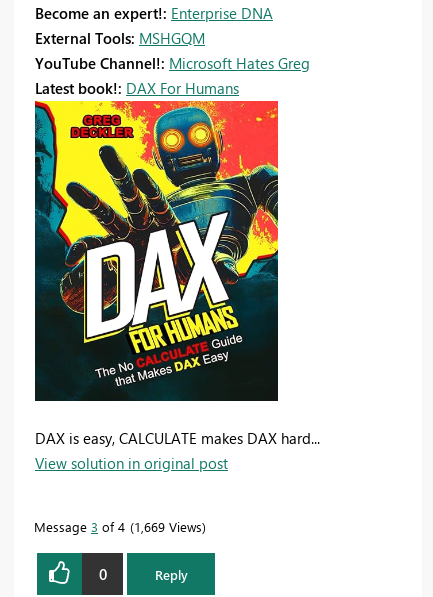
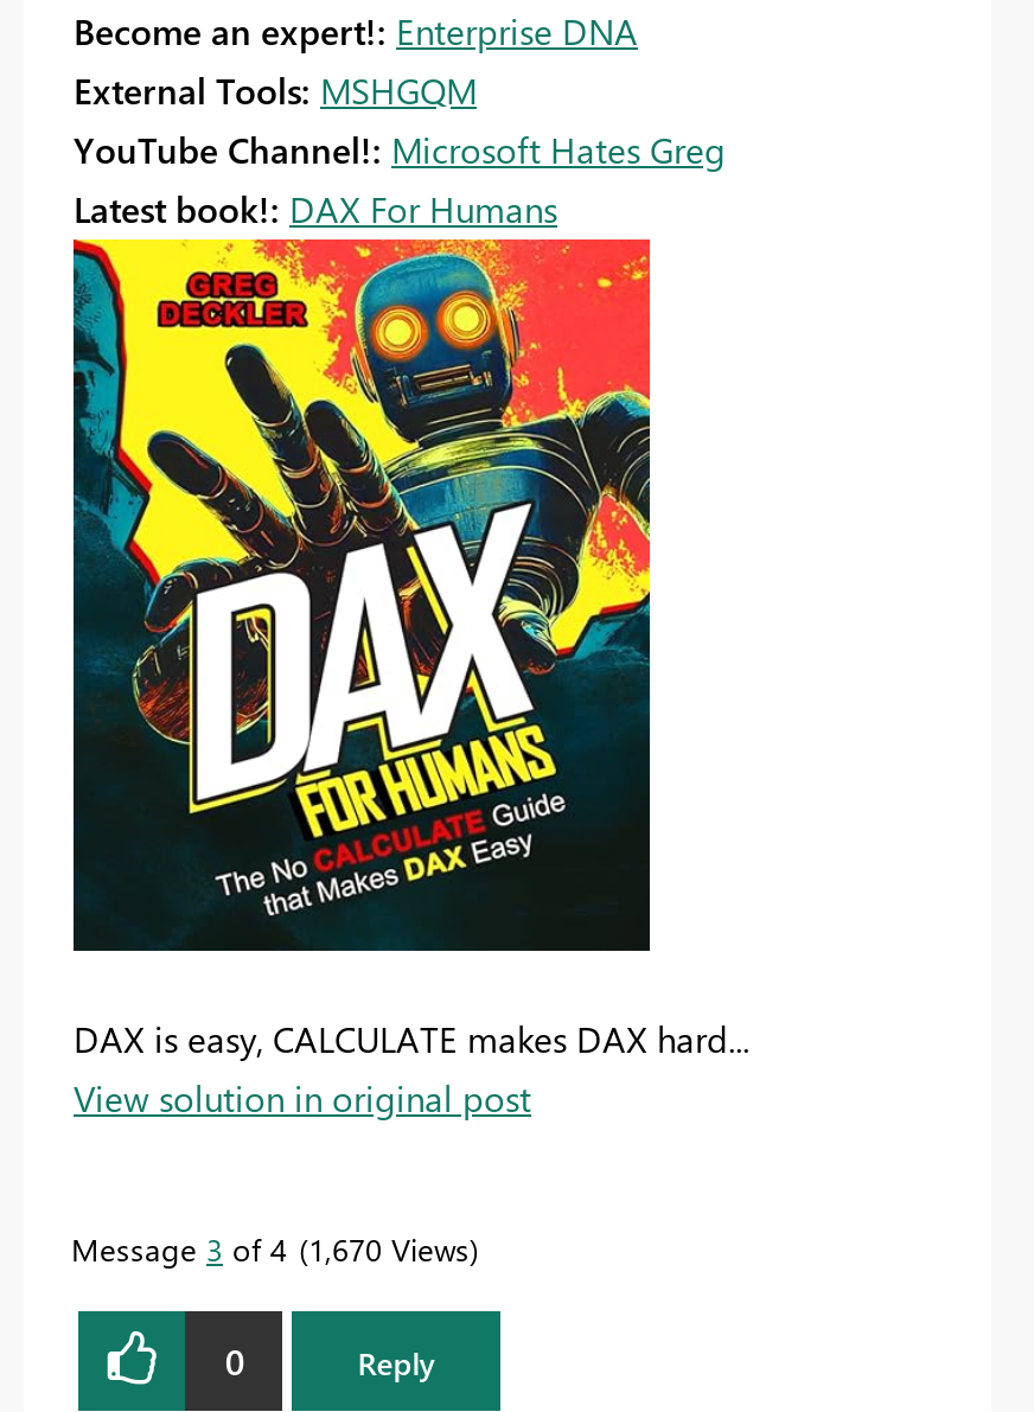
[34,518,202,535] Message 3 of 4 1,669 Views -> [71,1228,470,1269] Message 3 of 4 1,670 Views

